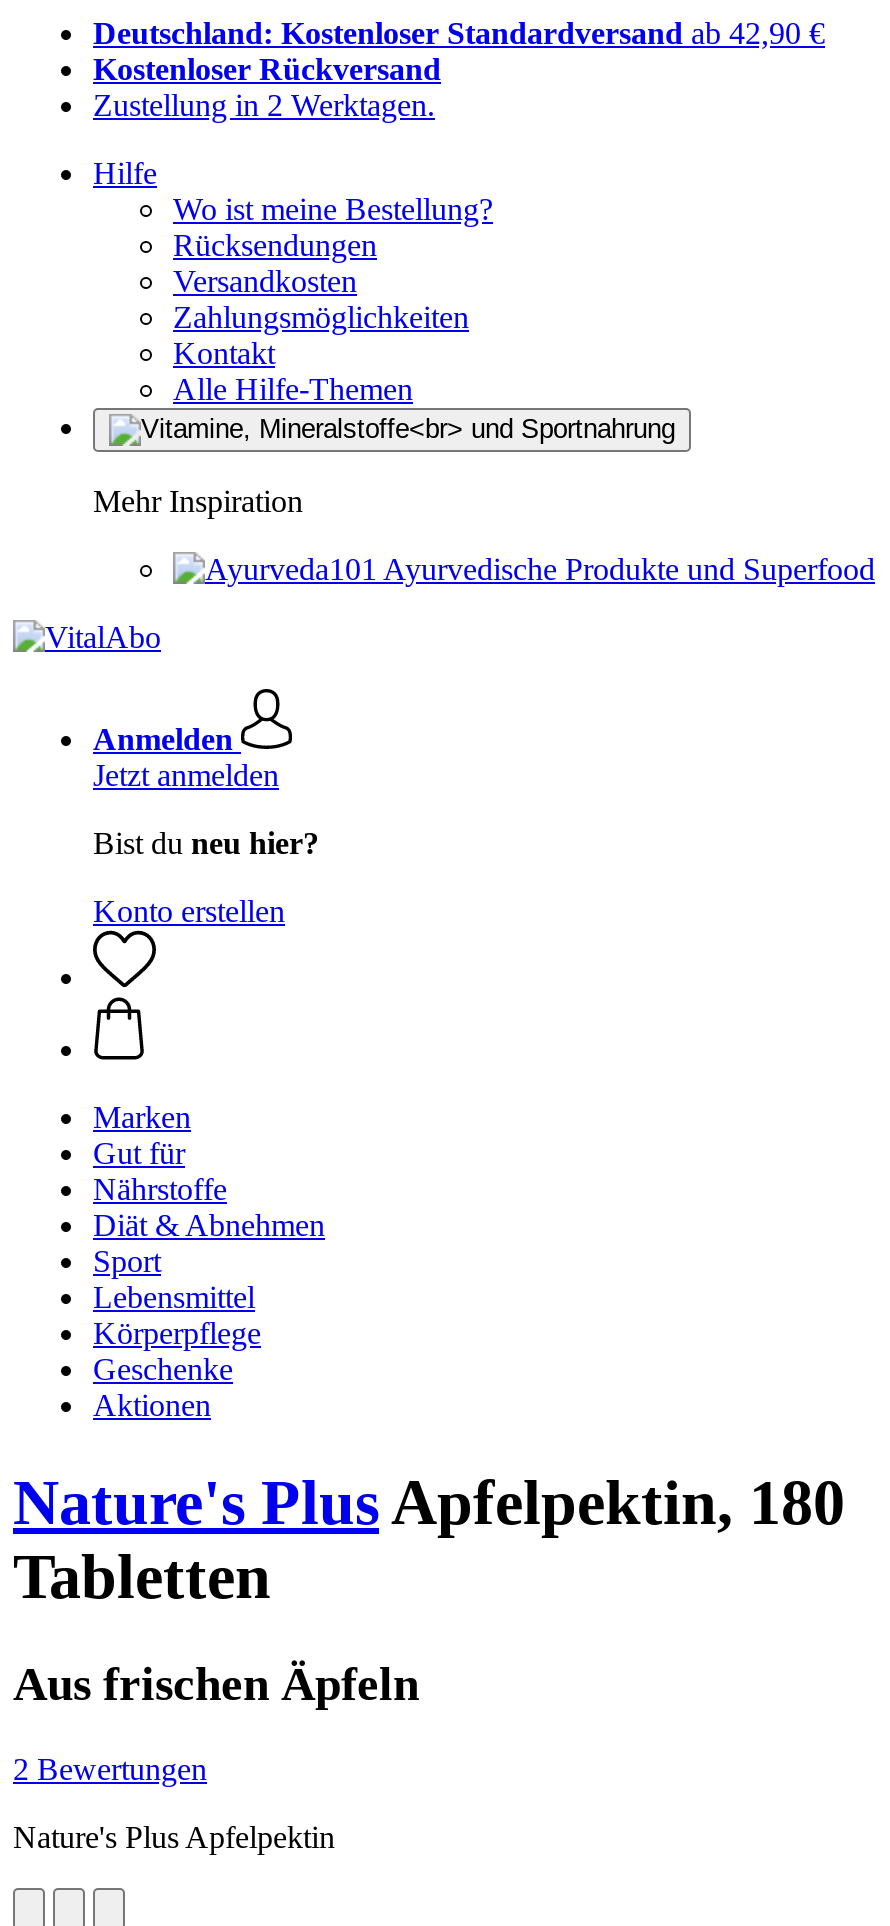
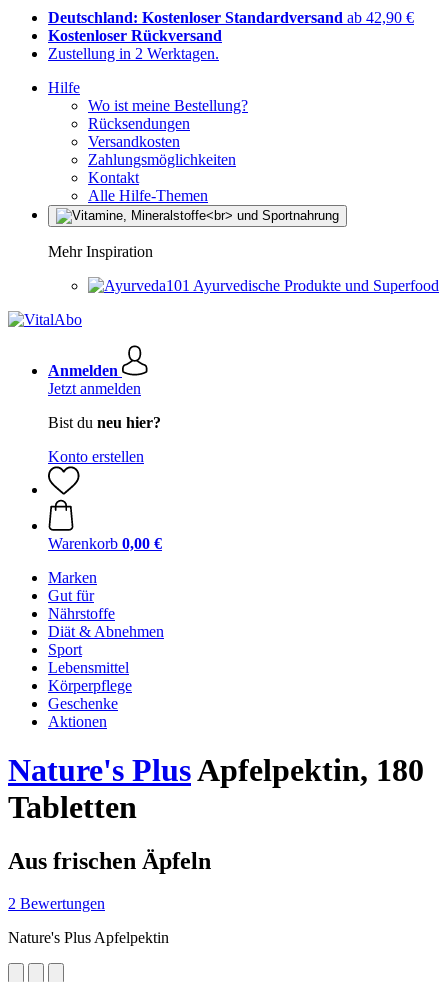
none -> [48,535,162,552] Warenkorb 0,00 €

